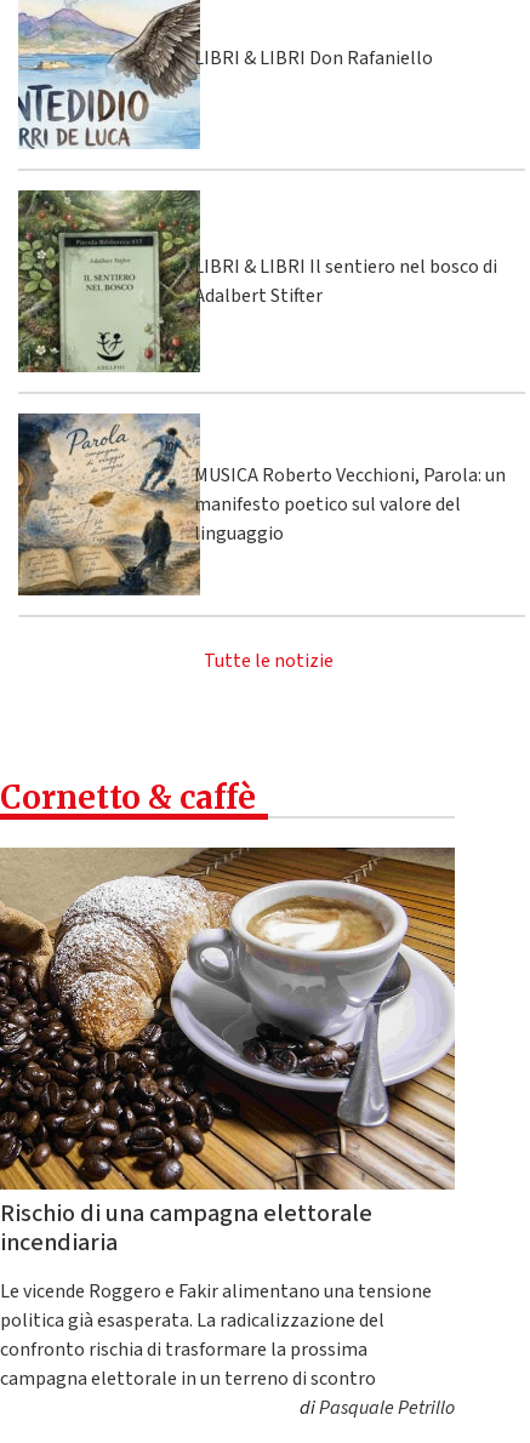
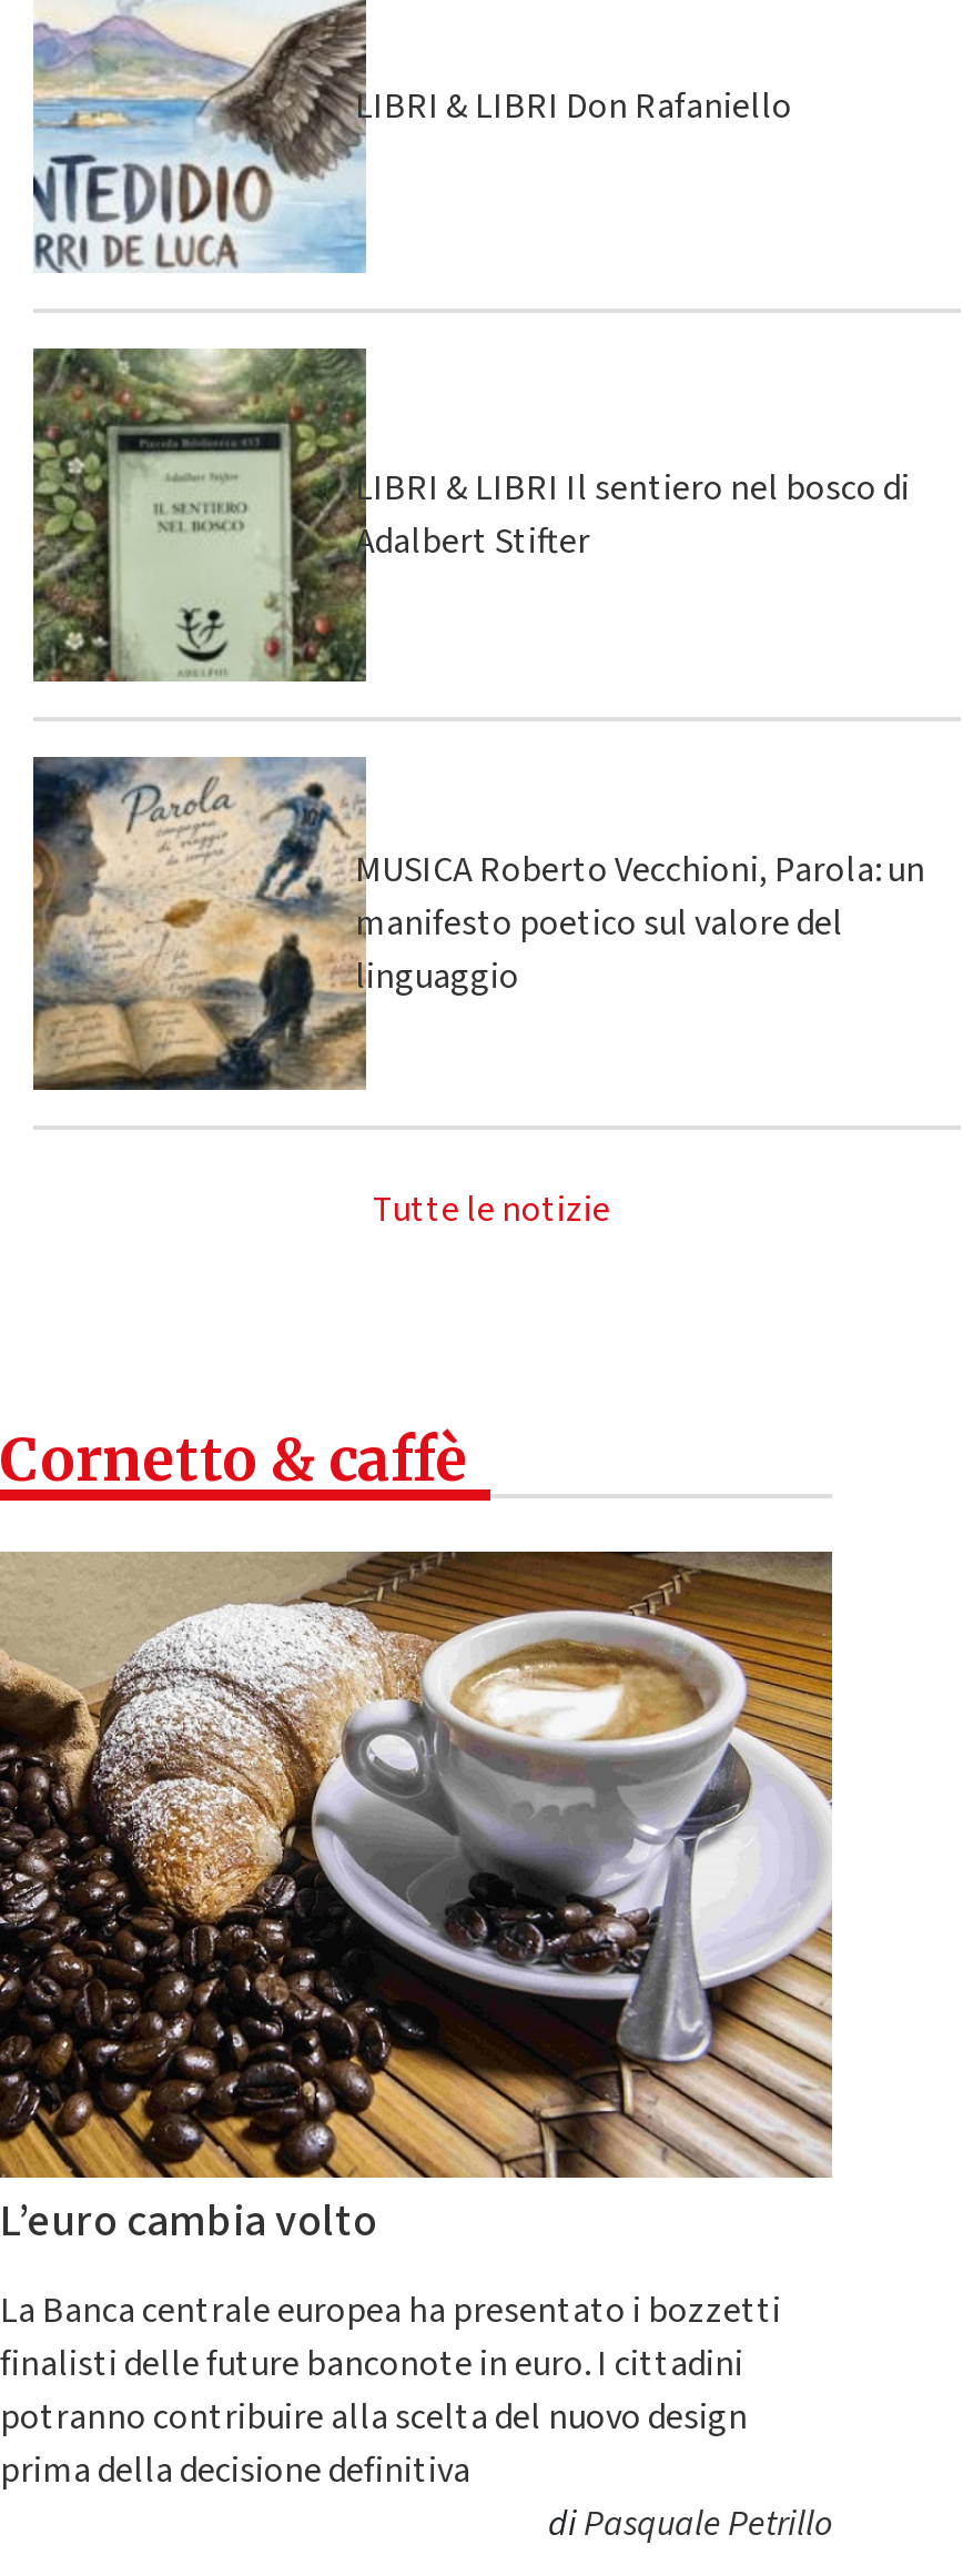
[0,1197,372,1260] Rischio di una campagna elettorale | incendiaria -> [0,2191,377,2253] L’euro cambia volto
[0,1278,432,1392] Le vicende Roggero e Fakir alimentano una tensione | politica già esasperata. La radicalizzazione del | confronto rischia di trasformare la prossima | campagna elettorale in un terreno di scontro -> [0,2286,781,2495] La Banca centrale europea ha presentato i bozzetti | finalisti delle future banconote in euro. I cittadini | potranno contribuire alla scelta del nuovo design | prima della decisione definitiva

